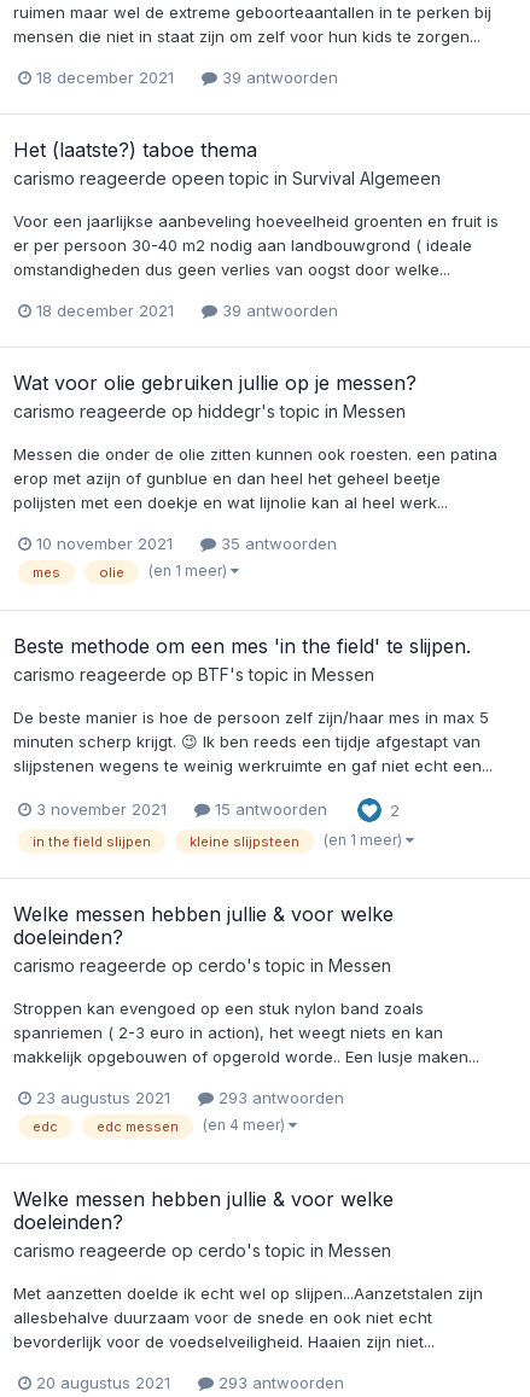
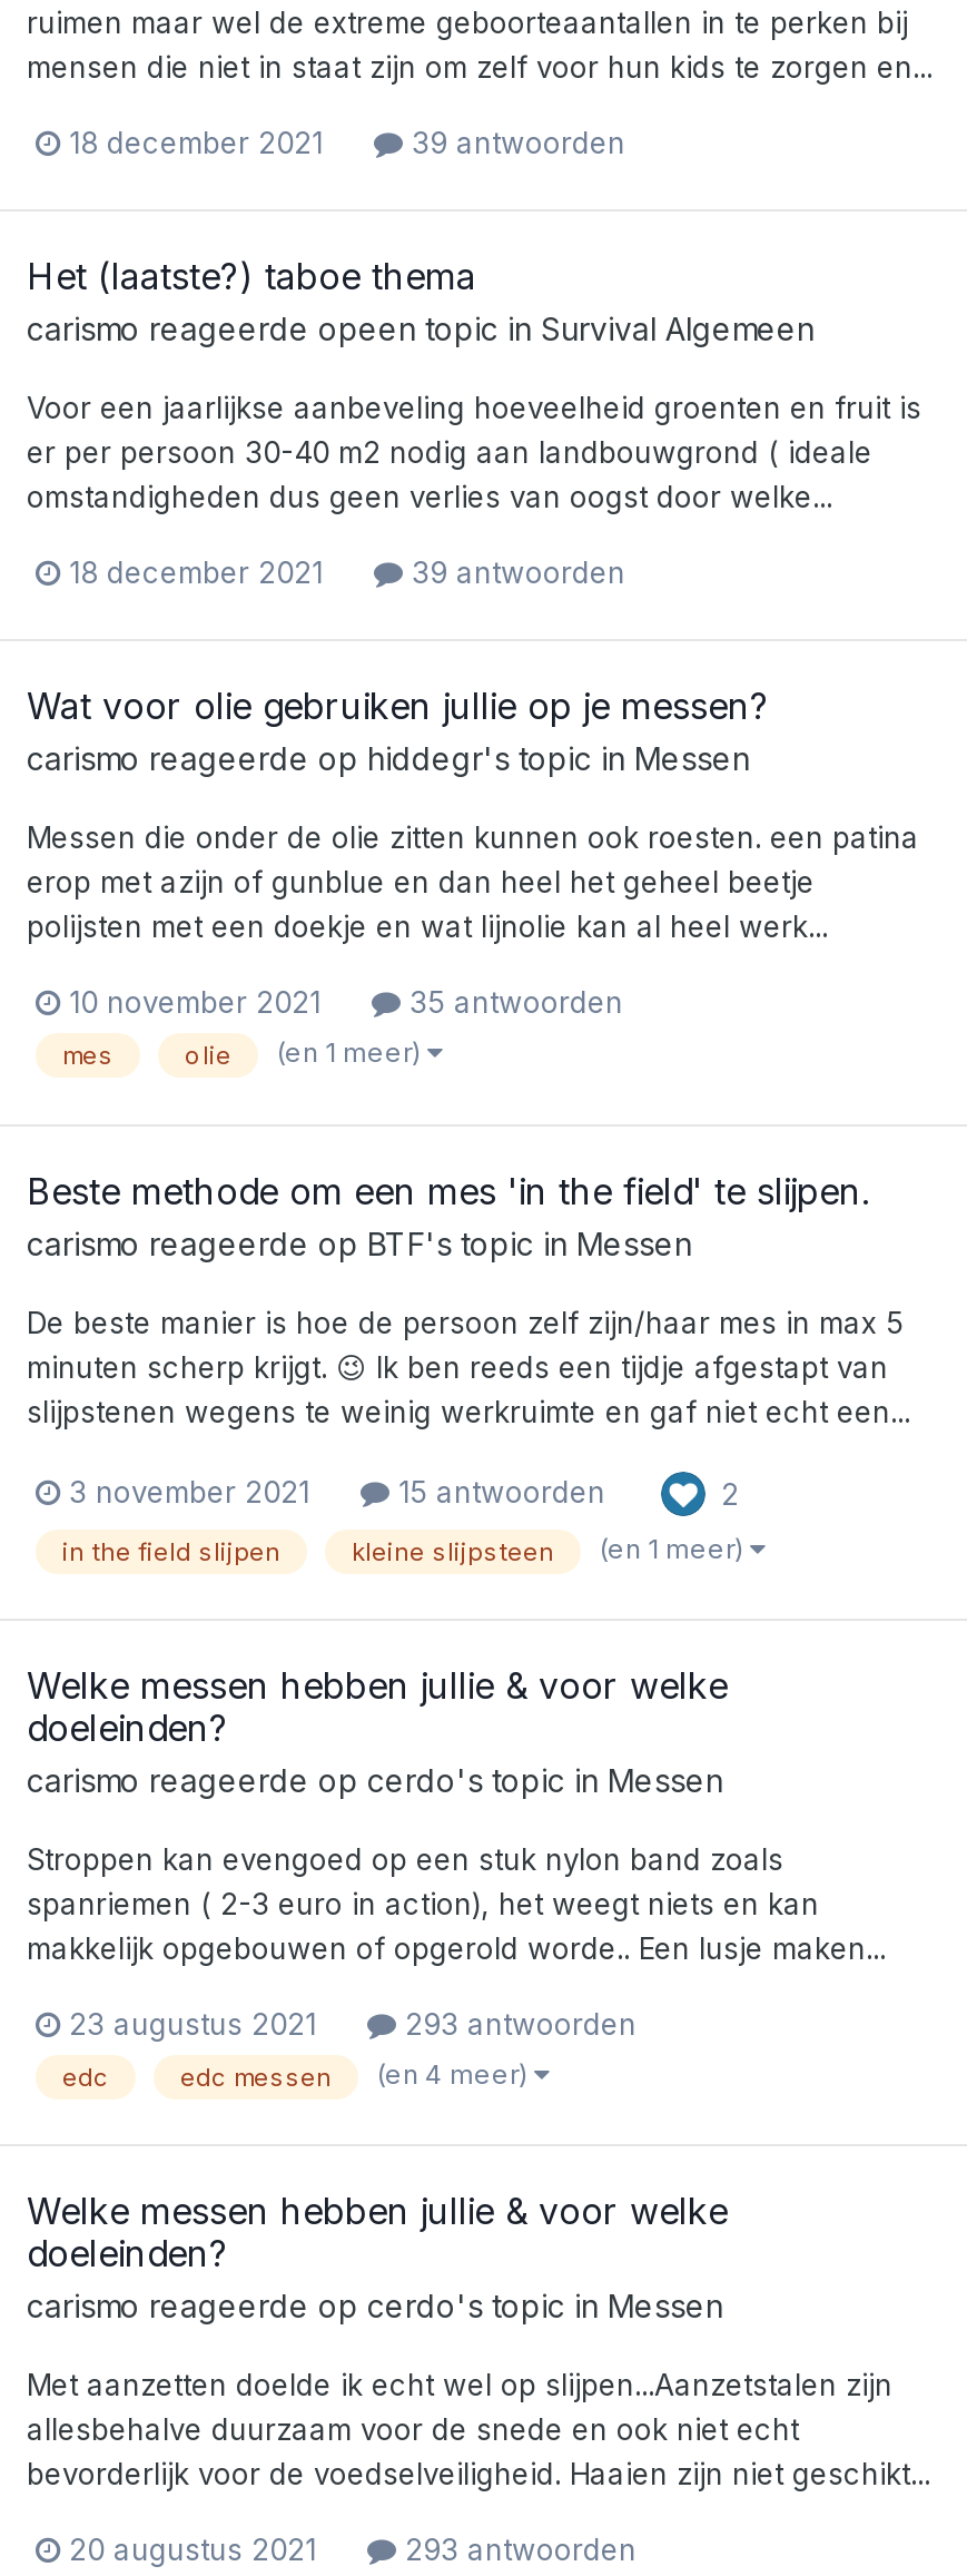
[13,26,481,46] mensen die niet in staat zijn om zelf voor hun kids te zorgen... -> [27,49,933,84] mensen die niet in staat zijn om zelf voor hun kids te zorgen en...
[13,1332,435,1352] bevorderlijk voor de voedselveiligheid. Haaien zijn niet... -> [27,2457,930,2492] bevorderlijk voor de voedselveiligheid. Haaien zijn niet geschikt...

